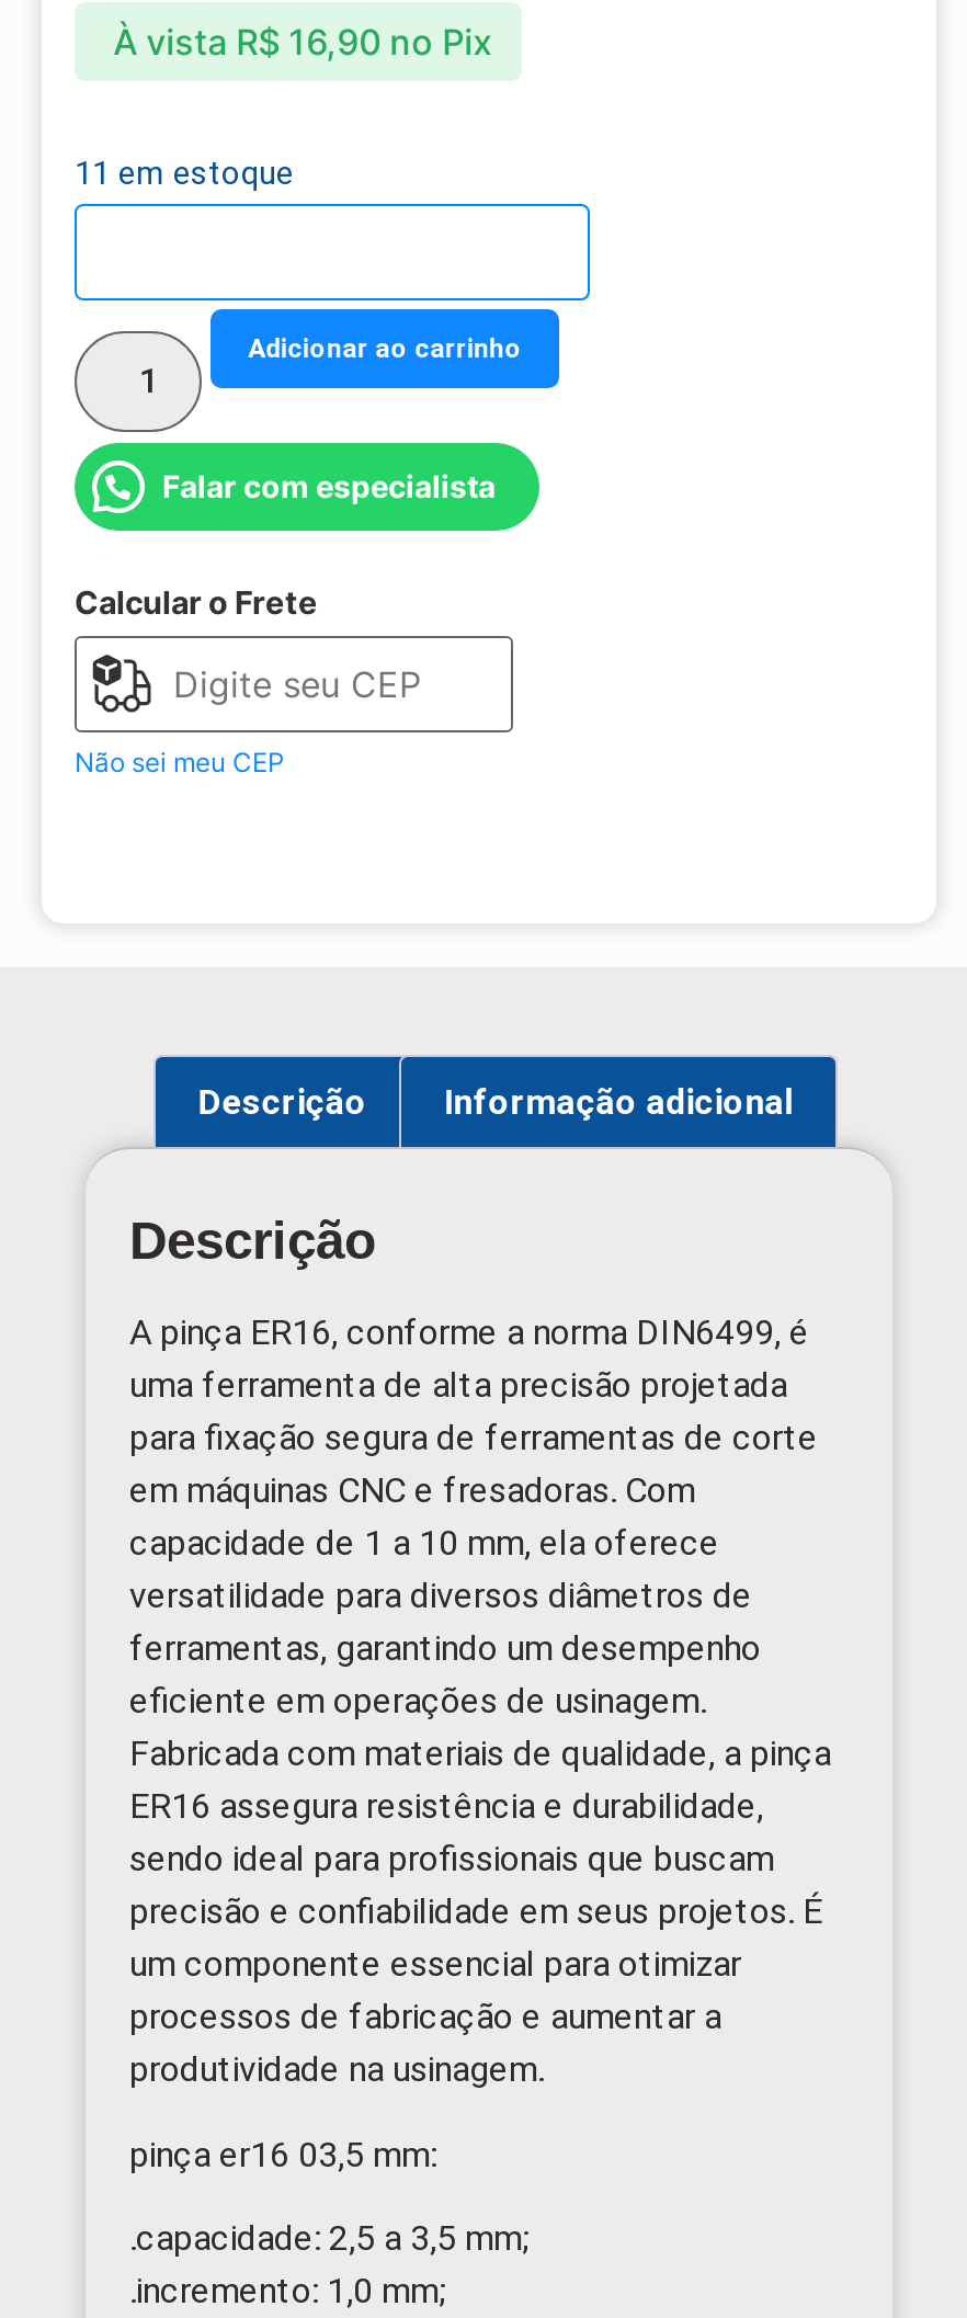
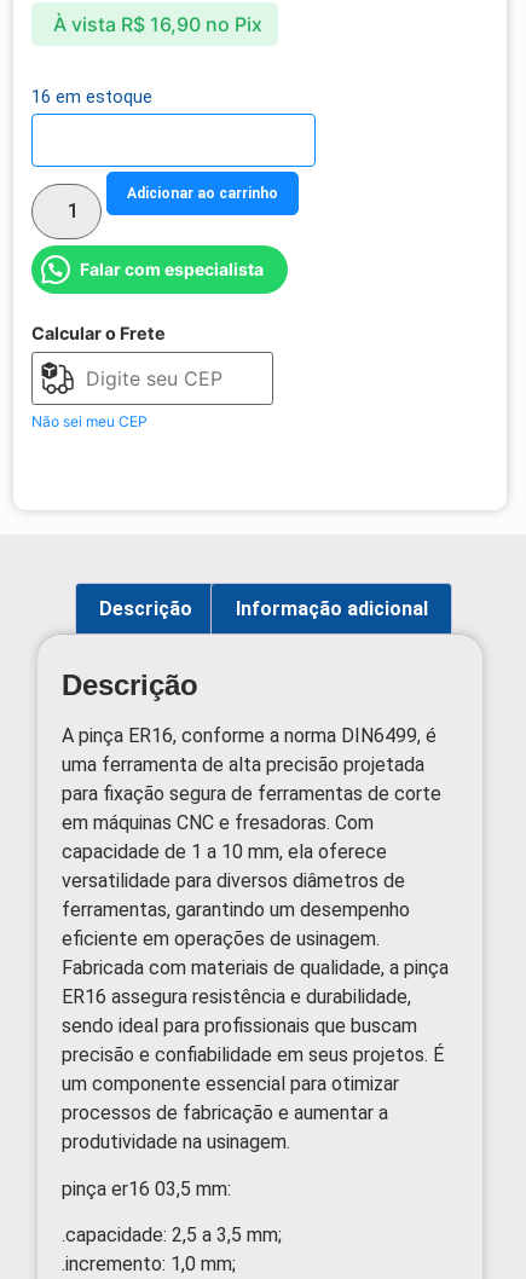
[75,153,294,192] 11 em estoque -> [31,85,152,107] 16 em estoque

